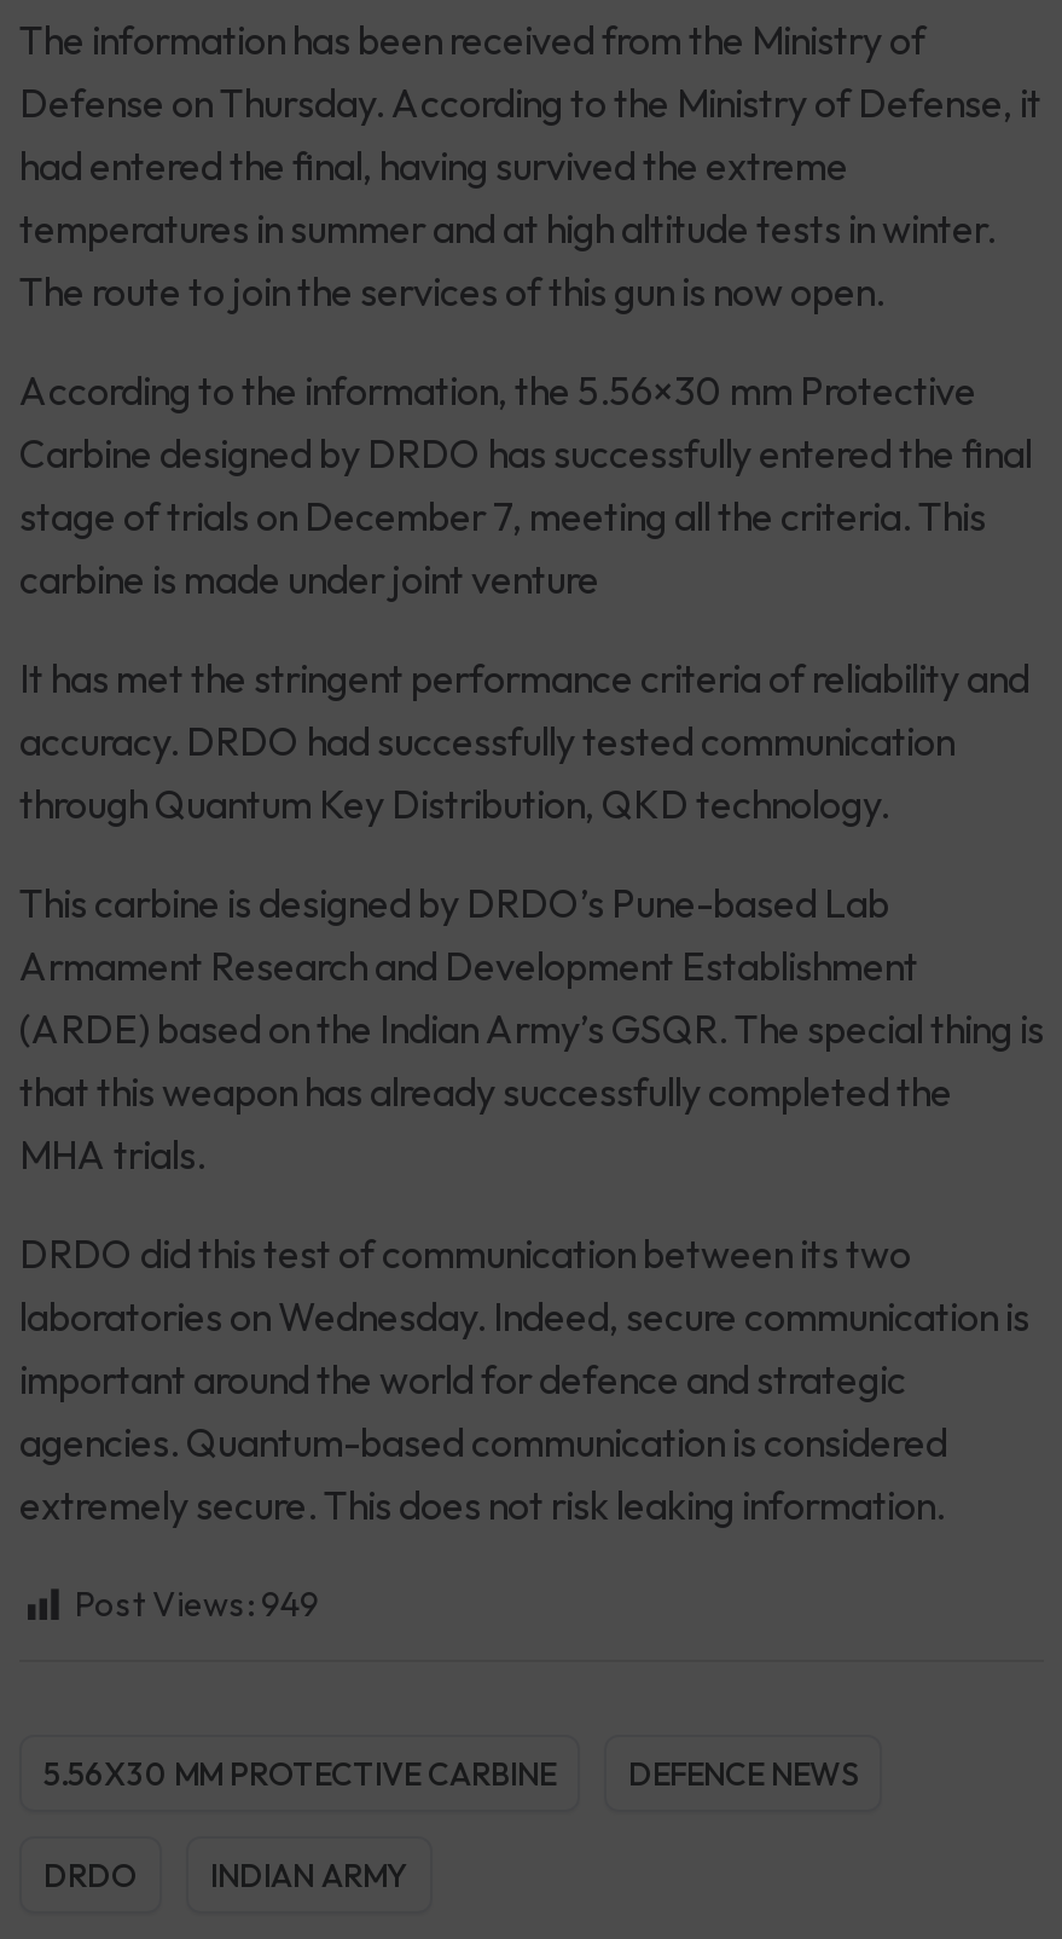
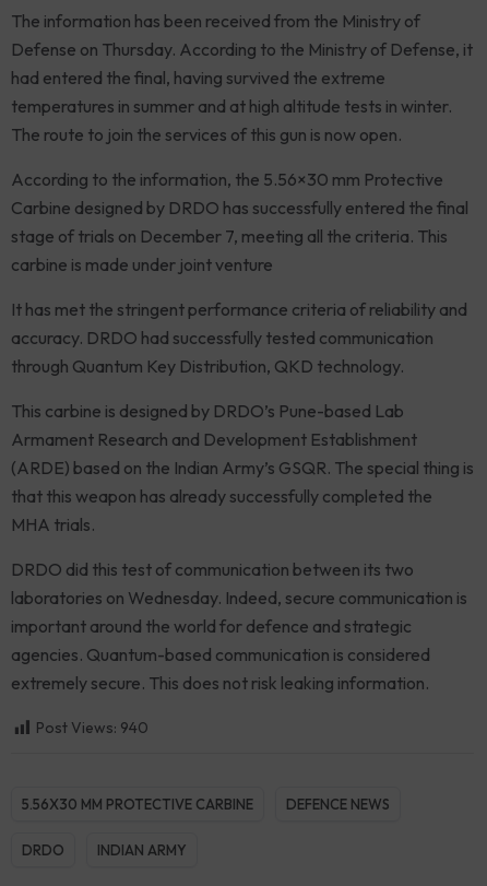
[75,1582,319,1625] Post Views: 949 -> [36,718,149,737] Post Views: 940

